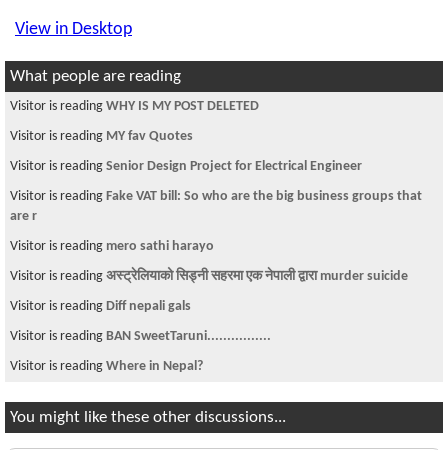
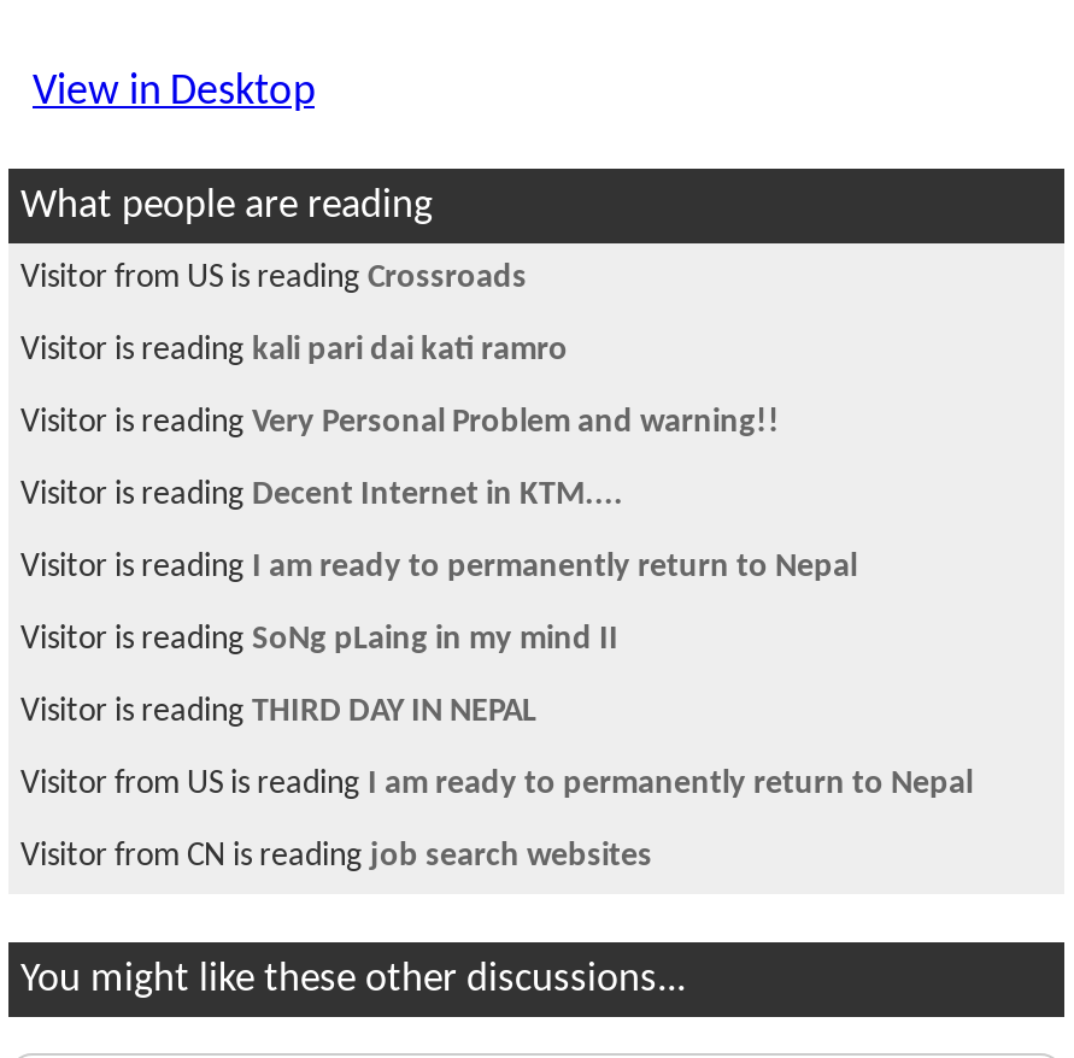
[10,99,259,114] Visitor is reading WHY IS MY POST DELETED -> [20,260,527,296] Visitor from US is reading Crossroads
[10,129,193,144] Visitor is reading MY fav Quotes -> [20,333,568,369] Visitor is reading kali pari dai kati ramro
[10,159,362,174] Visitor is reading Senior Design Project for Electrical Engineer -> [20,405,780,441] Visitor is reading Very Personal Problem and warning!!
[10,189,422,224] Visitor is reading Fake VAT bill: So who are the big business groups that | are r -> [20,477,623,513] Visitor is reading Decent Internet in KTM....
[10,239,214,254] Visitor is reading mero sathi harayo -> [20,549,857,586] Visitor is reading I am ready to permanently return to Nepal
[10,269,408,284] Visitor is reading अस्ट्रेलियाको सिड्नी सहरमा एक नेपाली द्वारा murder suicide -> [20,622,618,658] Visitor is reading SoNg pLaing in my mind II
[10,299,191,314] Visitor is reading Diff nepali gals -> [20,694,536,730] Visitor is reading THIRD DAY IN NEPAL
[10,329,271,344] Visitor is reading BAN SweetTaruni................ -> [20,766,973,803] Visitor from US is reading I am ready to permanently return to Nepal
[10,359,203,374] Visitor is reading Where in Nepal? -> [20,839,652,875] Visitor from CN is reading job search websites

